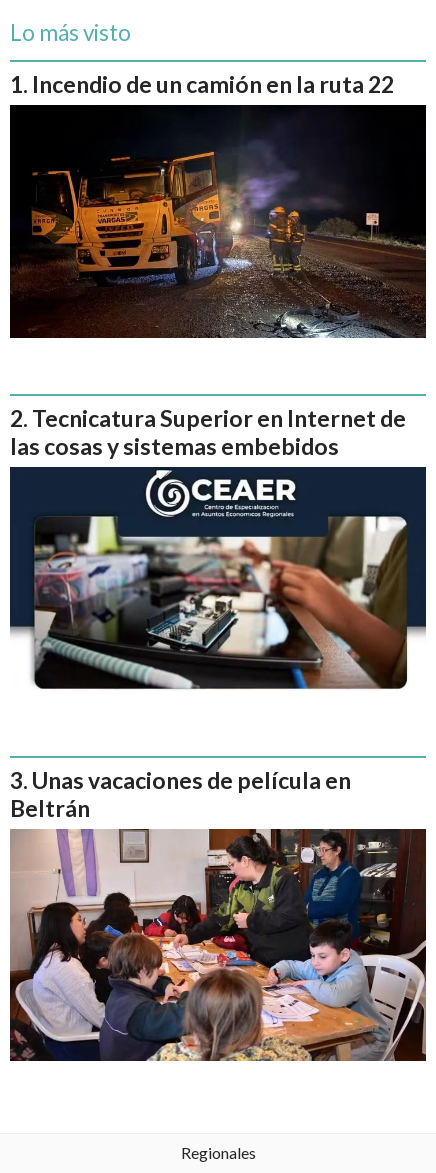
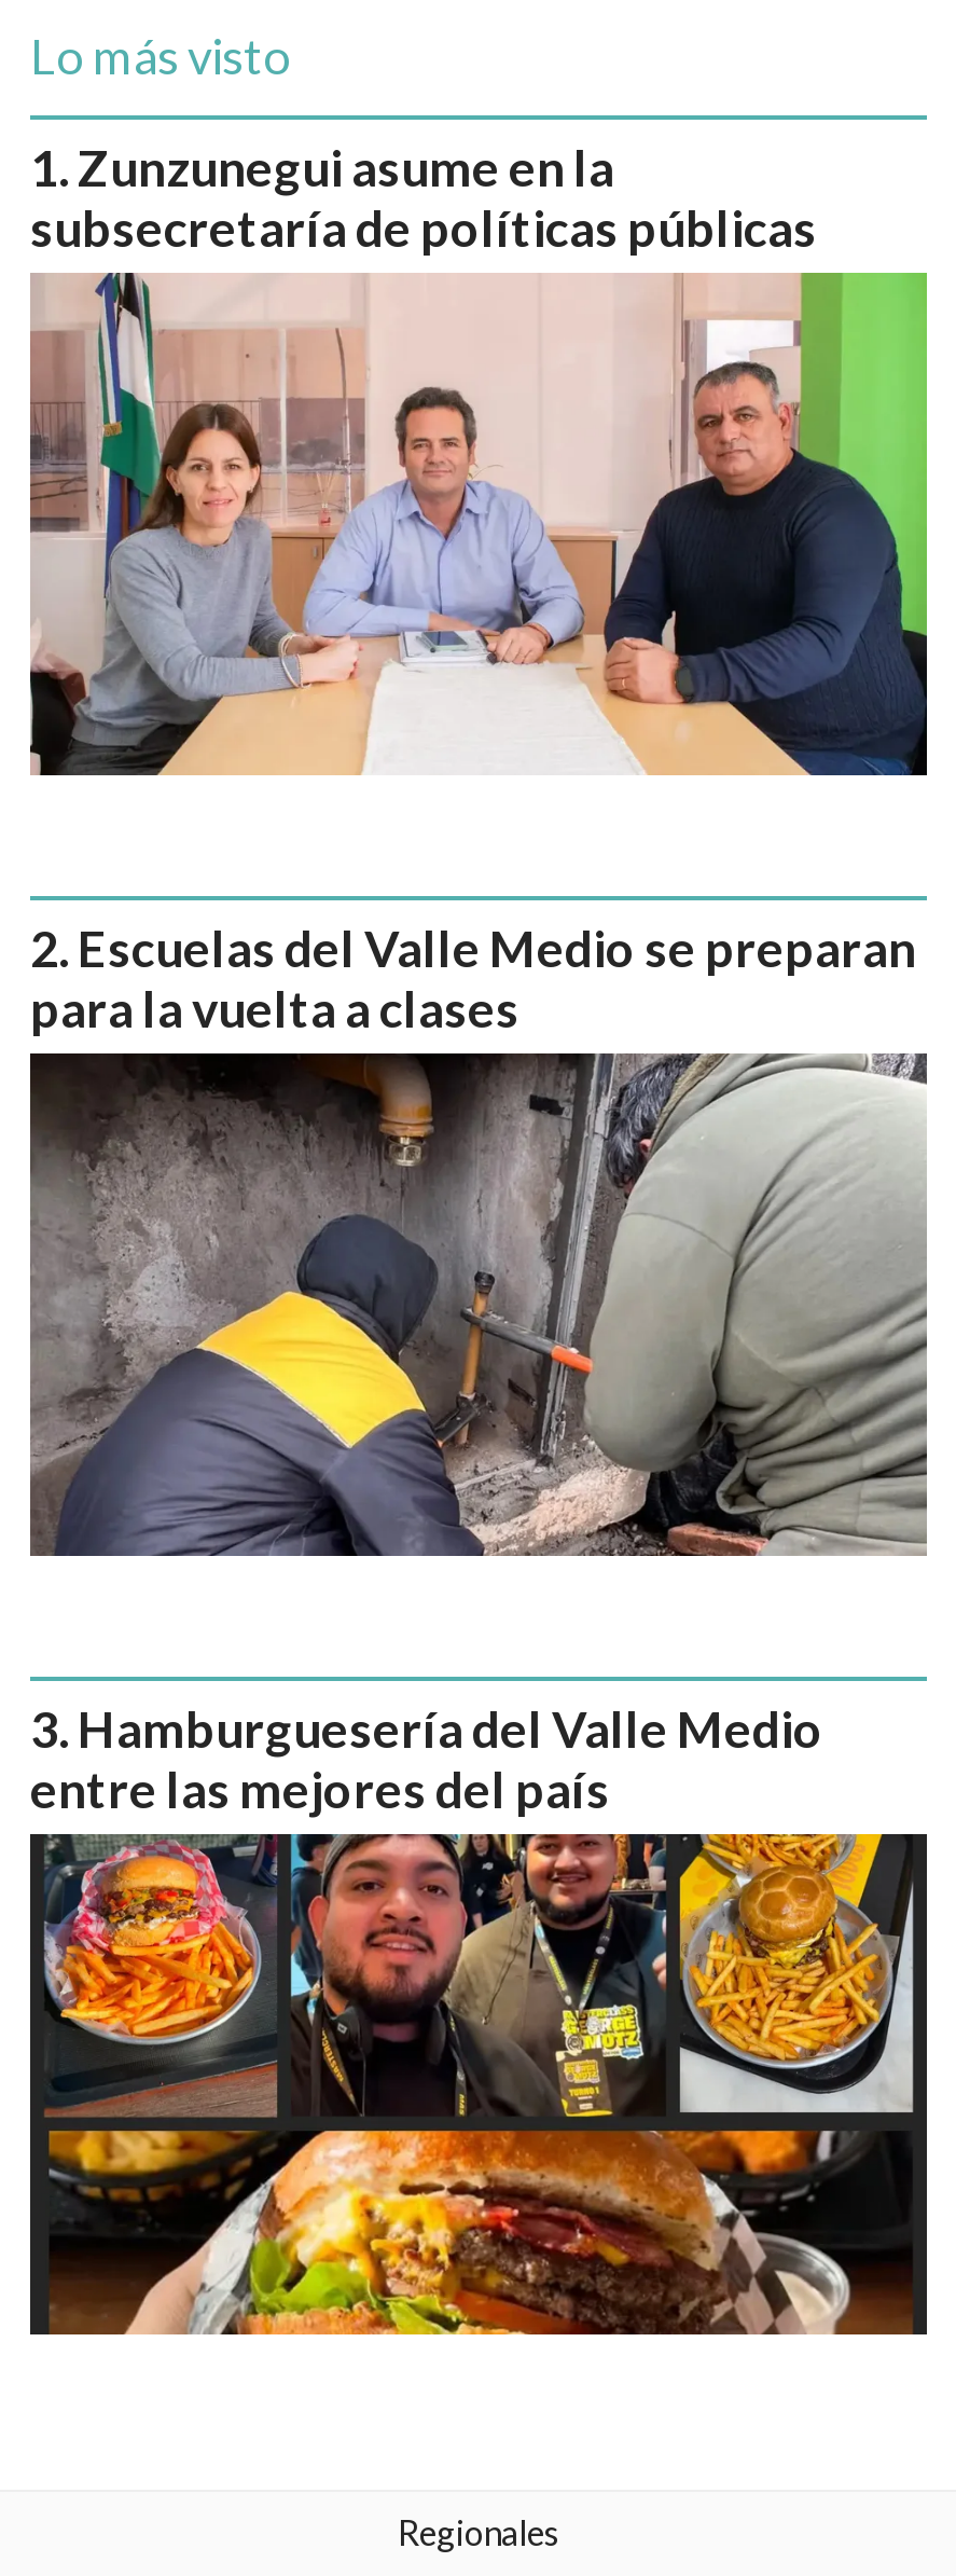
[32,70,394,98] Incendio de un camión en la ruta 22 -> [30,137,817,257] Zunzunegui asume en la | subsecretaría de políticas públicas
[9,104,427,339] [image] -> [28,271,929,777] [image]
[10,404,406,460] Tecnicatura Superior en Internet de | las cosas y sistemas embebidos -> [30,917,916,1038] Escuelas del Valle Medio se preparan | para la vuelta a clases
[9,467,427,700] [image] -> [28,1053,929,1558] [image]
[10,766,351,822] Unas vacaciones de película en | Beltrán -> [30,1697,823,1818] Hamburguesería del Valle Medio | entre las mejores del país
[9,828,427,1062] [image] -> [30,1832,929,2337] [image]

